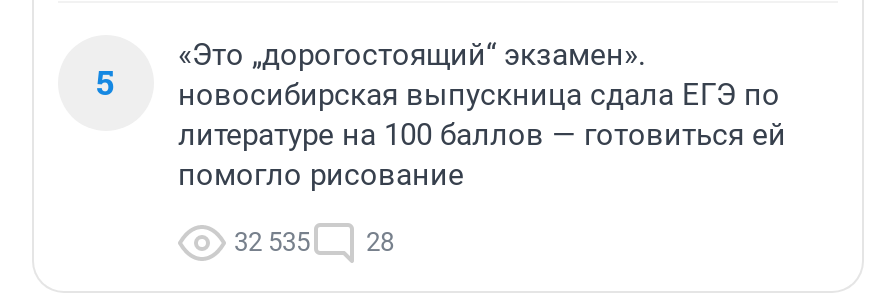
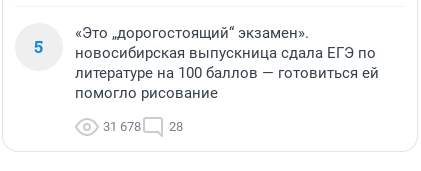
[234,227,394,257] 32 535 28 -> [103,119,183,134] 31 678 28

